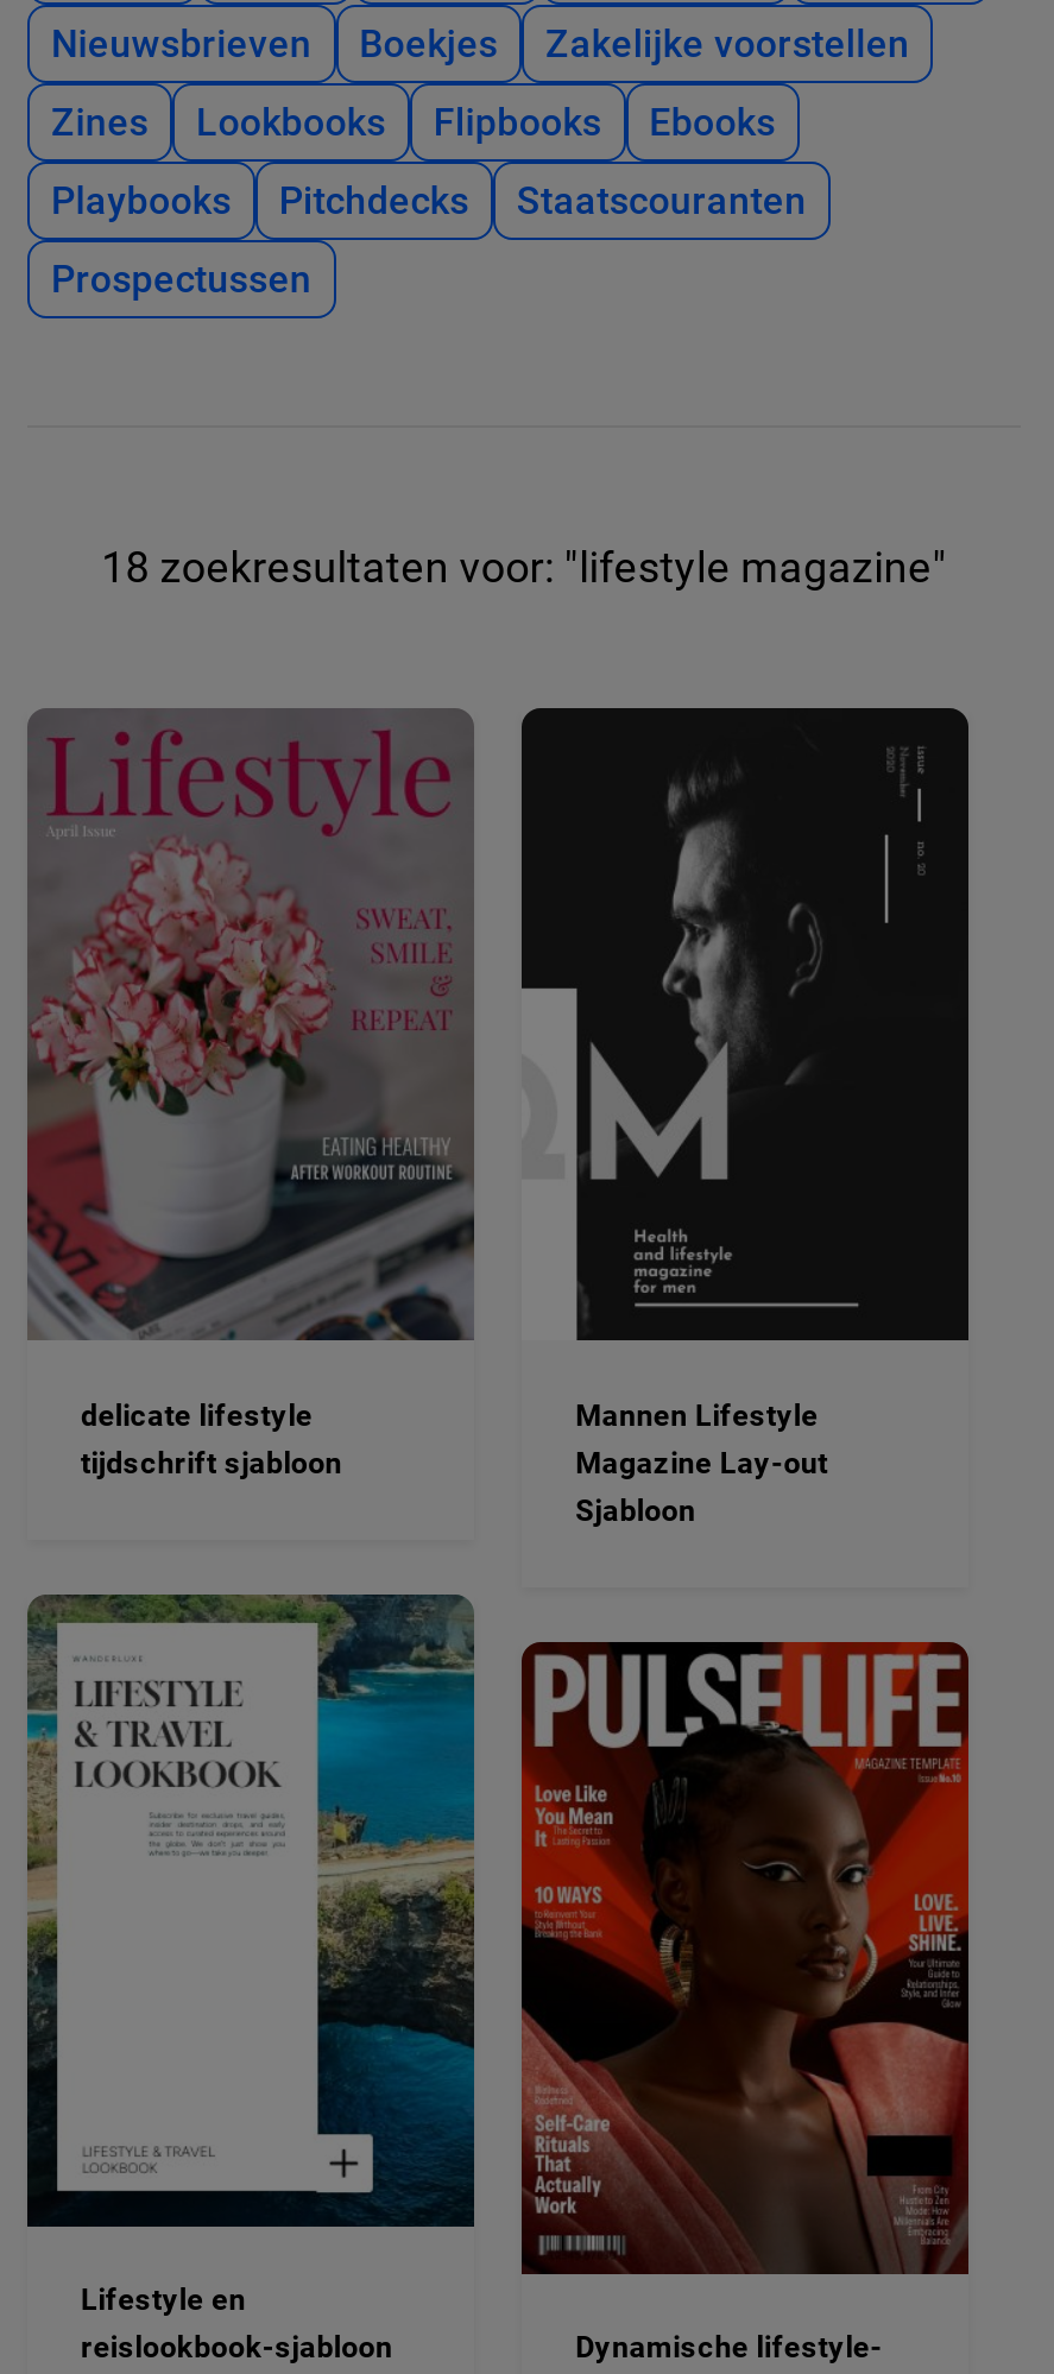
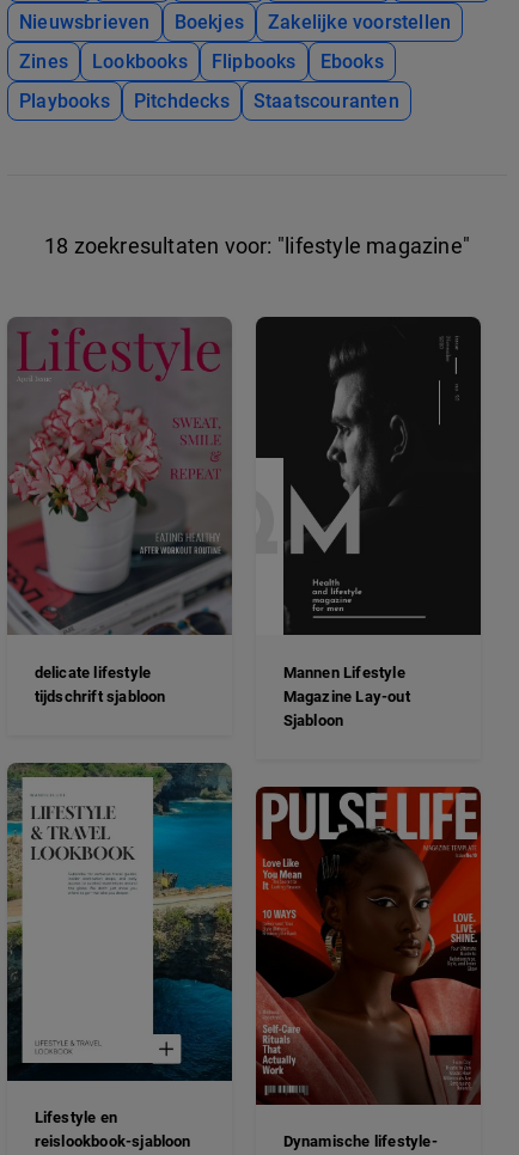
[51,255,312,301] Prospectussen -> none

